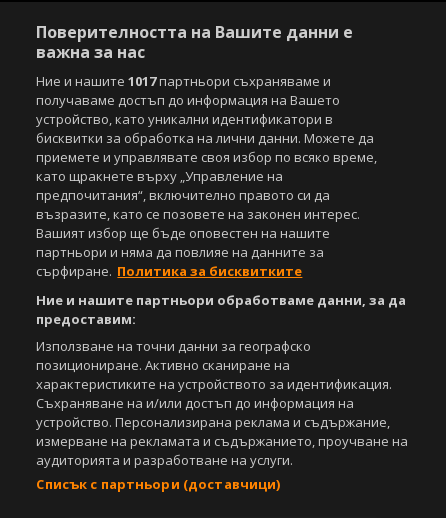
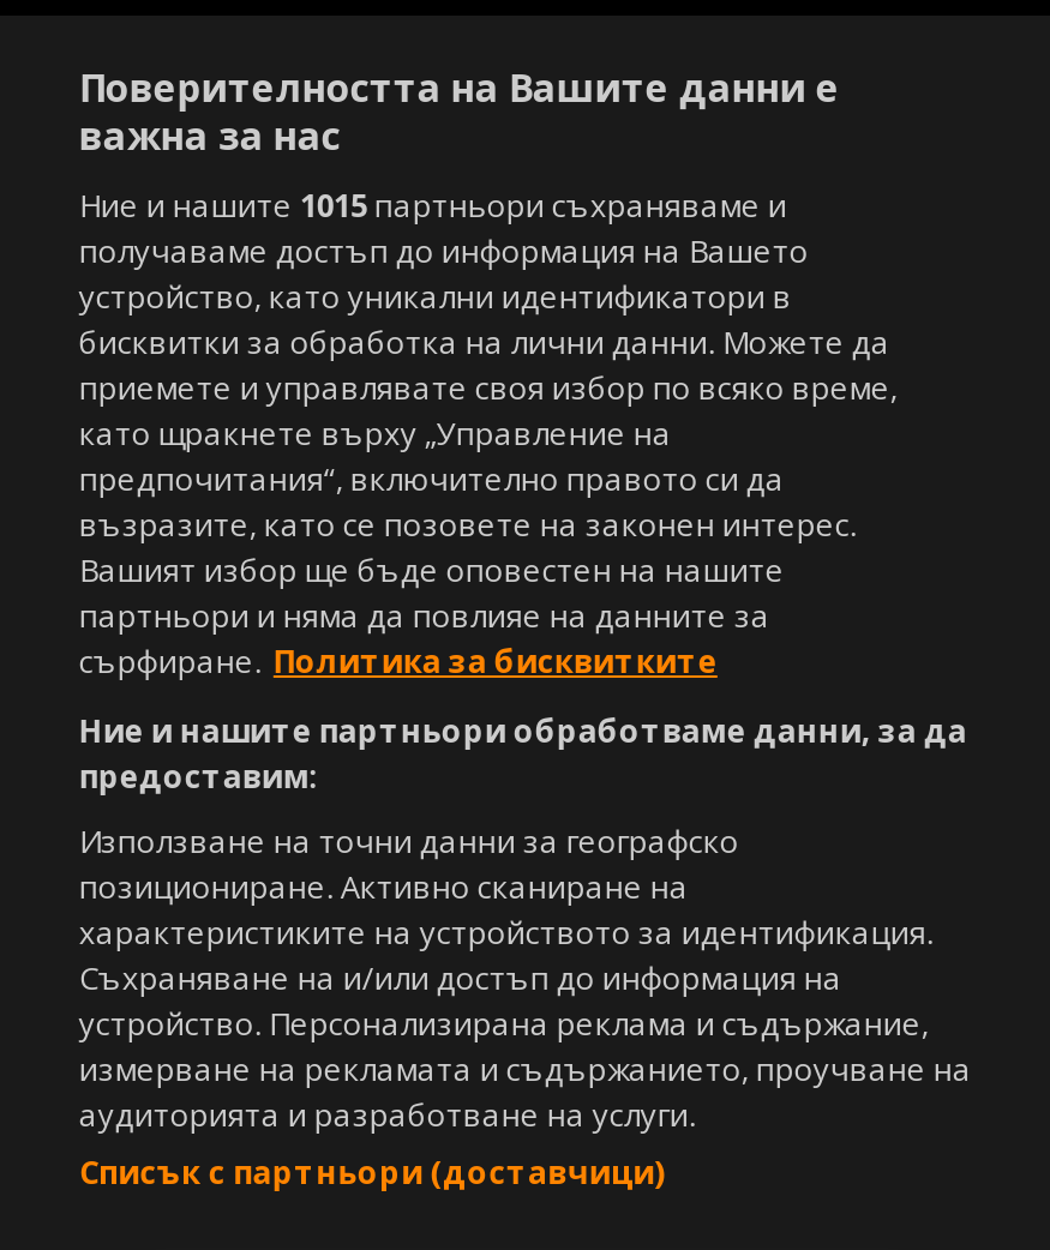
[36,72,331,90] Ние и нашите 1017 партньори съхраняваме и -> [79,184,787,227] Ние и нашите 1015 партньори съхраняваме и

